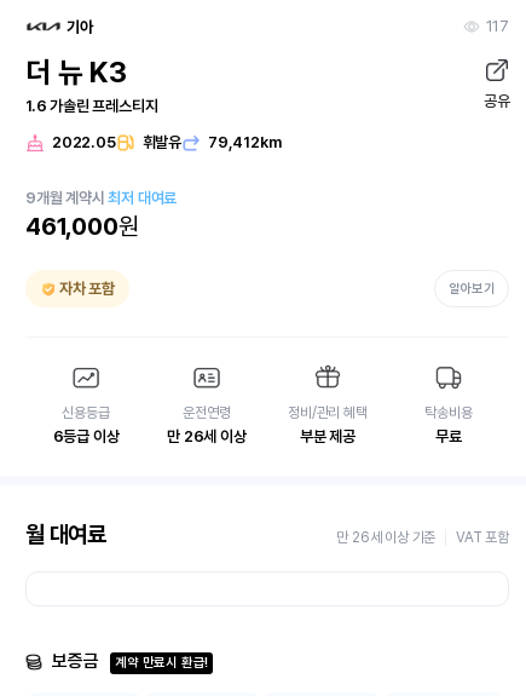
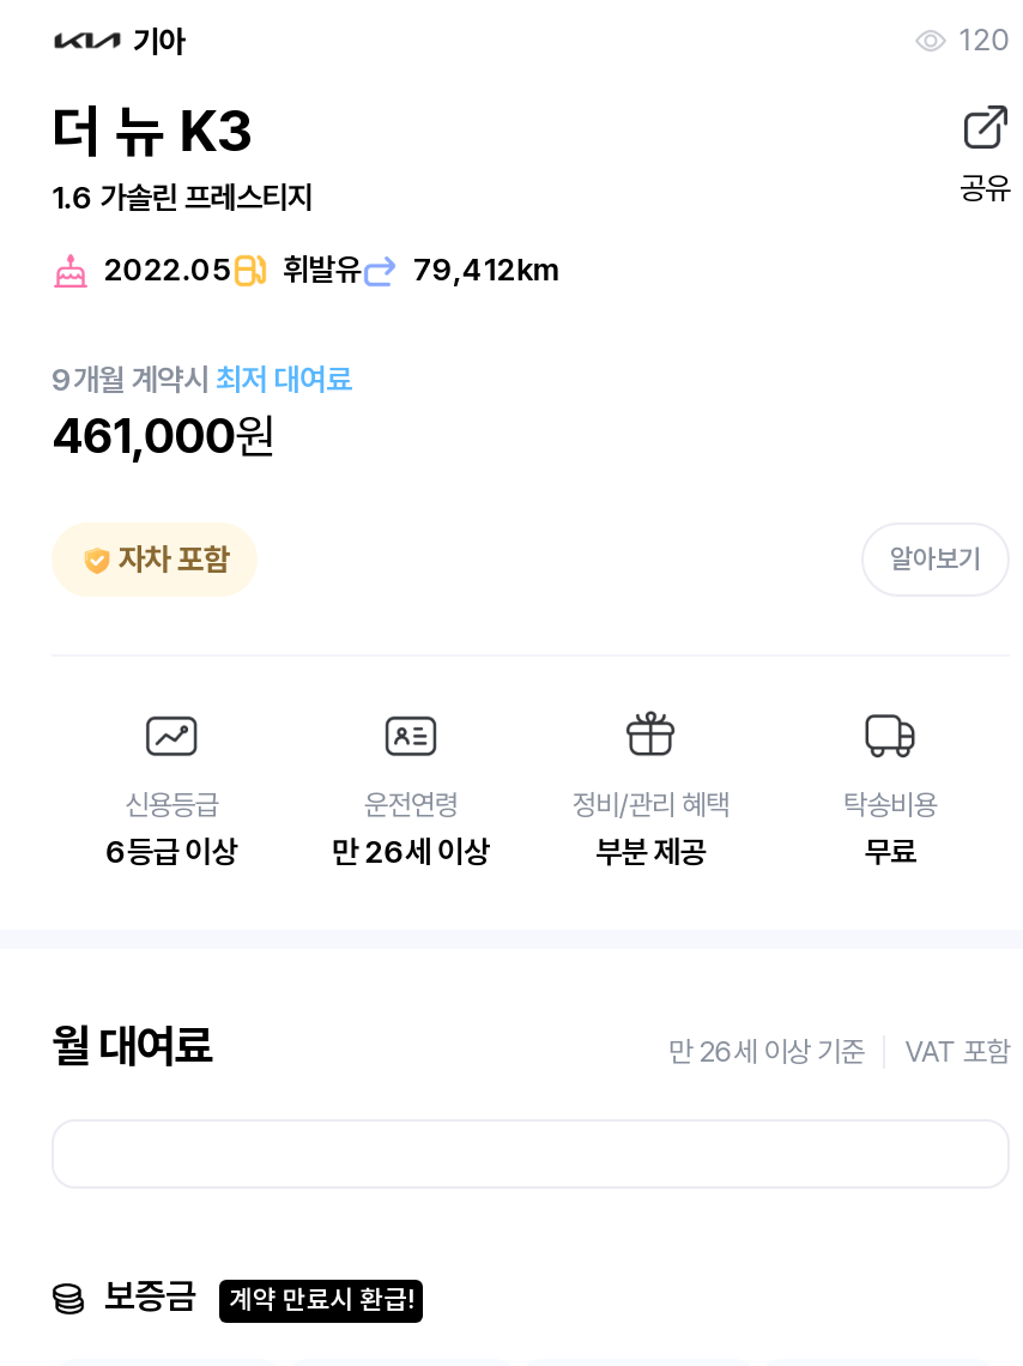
[486,17,509,35] 117 -> [959,22,1010,58] 120

